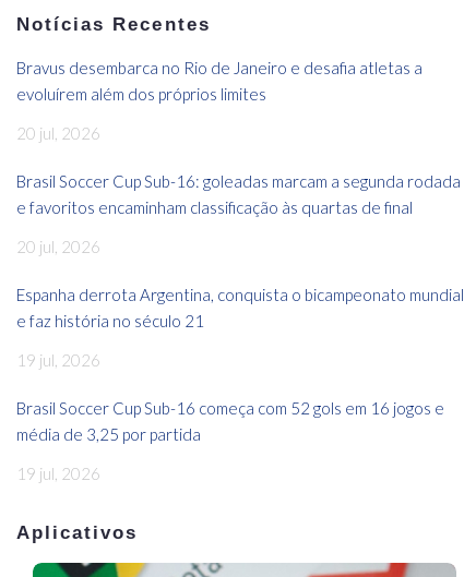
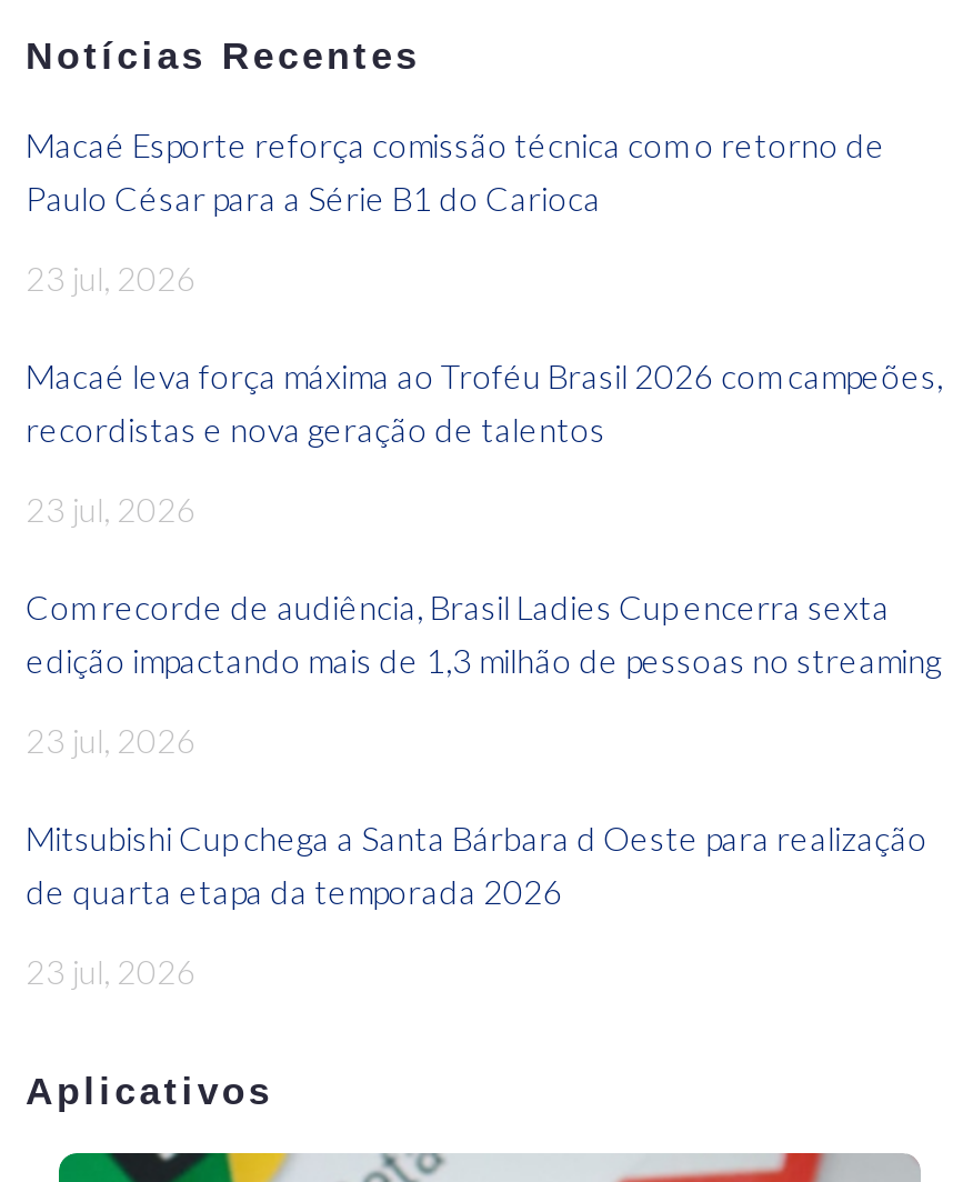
[16,58,423,104] Bravus desembarca no Rio de Janeiro e desafia atletas a | evoluírem além dos próprios limites -> [26,125,885,218] Macaé Esporte reforça comissão técnica com o retorno de | Paulo César para a Série B1 do Carioca
[16,124,100,143] 20 jul, 2026 -> [26,258,197,298] 23 jul, 2026
[16,172,461,217] Brasil Soccer Cup Sub-16: goleadas marcam a segunda rodada | e favoritos encaminham classificação às quartas de final -> [26,356,943,449] Macaé leva força máxima ao Troféu Brasil 2026 com campeões, | recordistas e nova geração de talentos
[16,237,100,257] 20 jul, 2026 -> [26,489,197,529] 23 jul, 2026
[16,285,464,331] Espanha derrota Argentina, conquista o bicampeonato mundial | e faz história no século 21 -> [26,587,941,681] Com recorde de audiência, Brasil Ladies Cup encerra sexta | edição impactando mais de 1,3 milhão de pessoas no streaming
[16,350,100,370] 19 jul, 2026 -> [26,721,197,761] 23 jul, 2026
[16,398,444,444] Brasil Soccer Cup Sub-16 começa com 52 gols em 16 jogos e | média de 3,25 por partida -> [26,818,927,912] Mitsubishi Cup chega a Santa Bárbara d Oeste para realização | de quarta etapa da temporada 2026
[16,464,100,484] 19 jul, 2026 -> [26,952,197,992] 23 jul, 2026

